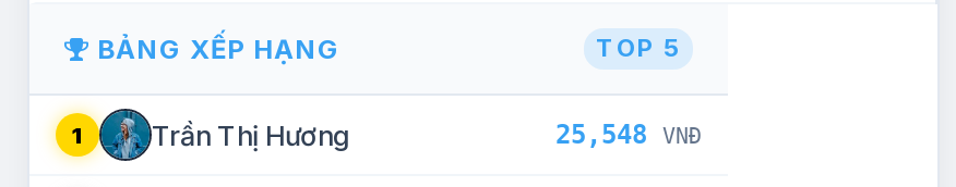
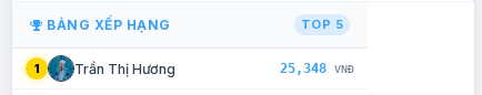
[555,119,702,149] 25,548 VNĐ -> [280,60,354,76] 25,348 VNĐ

